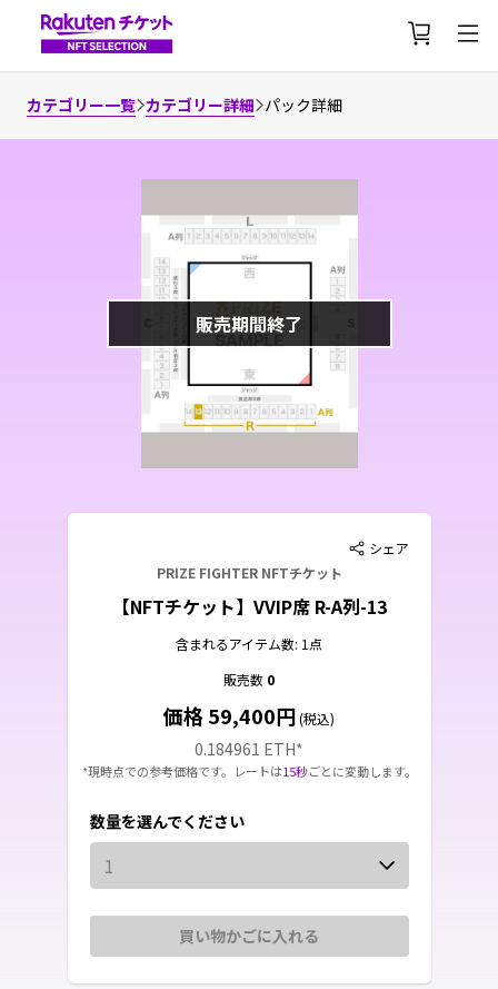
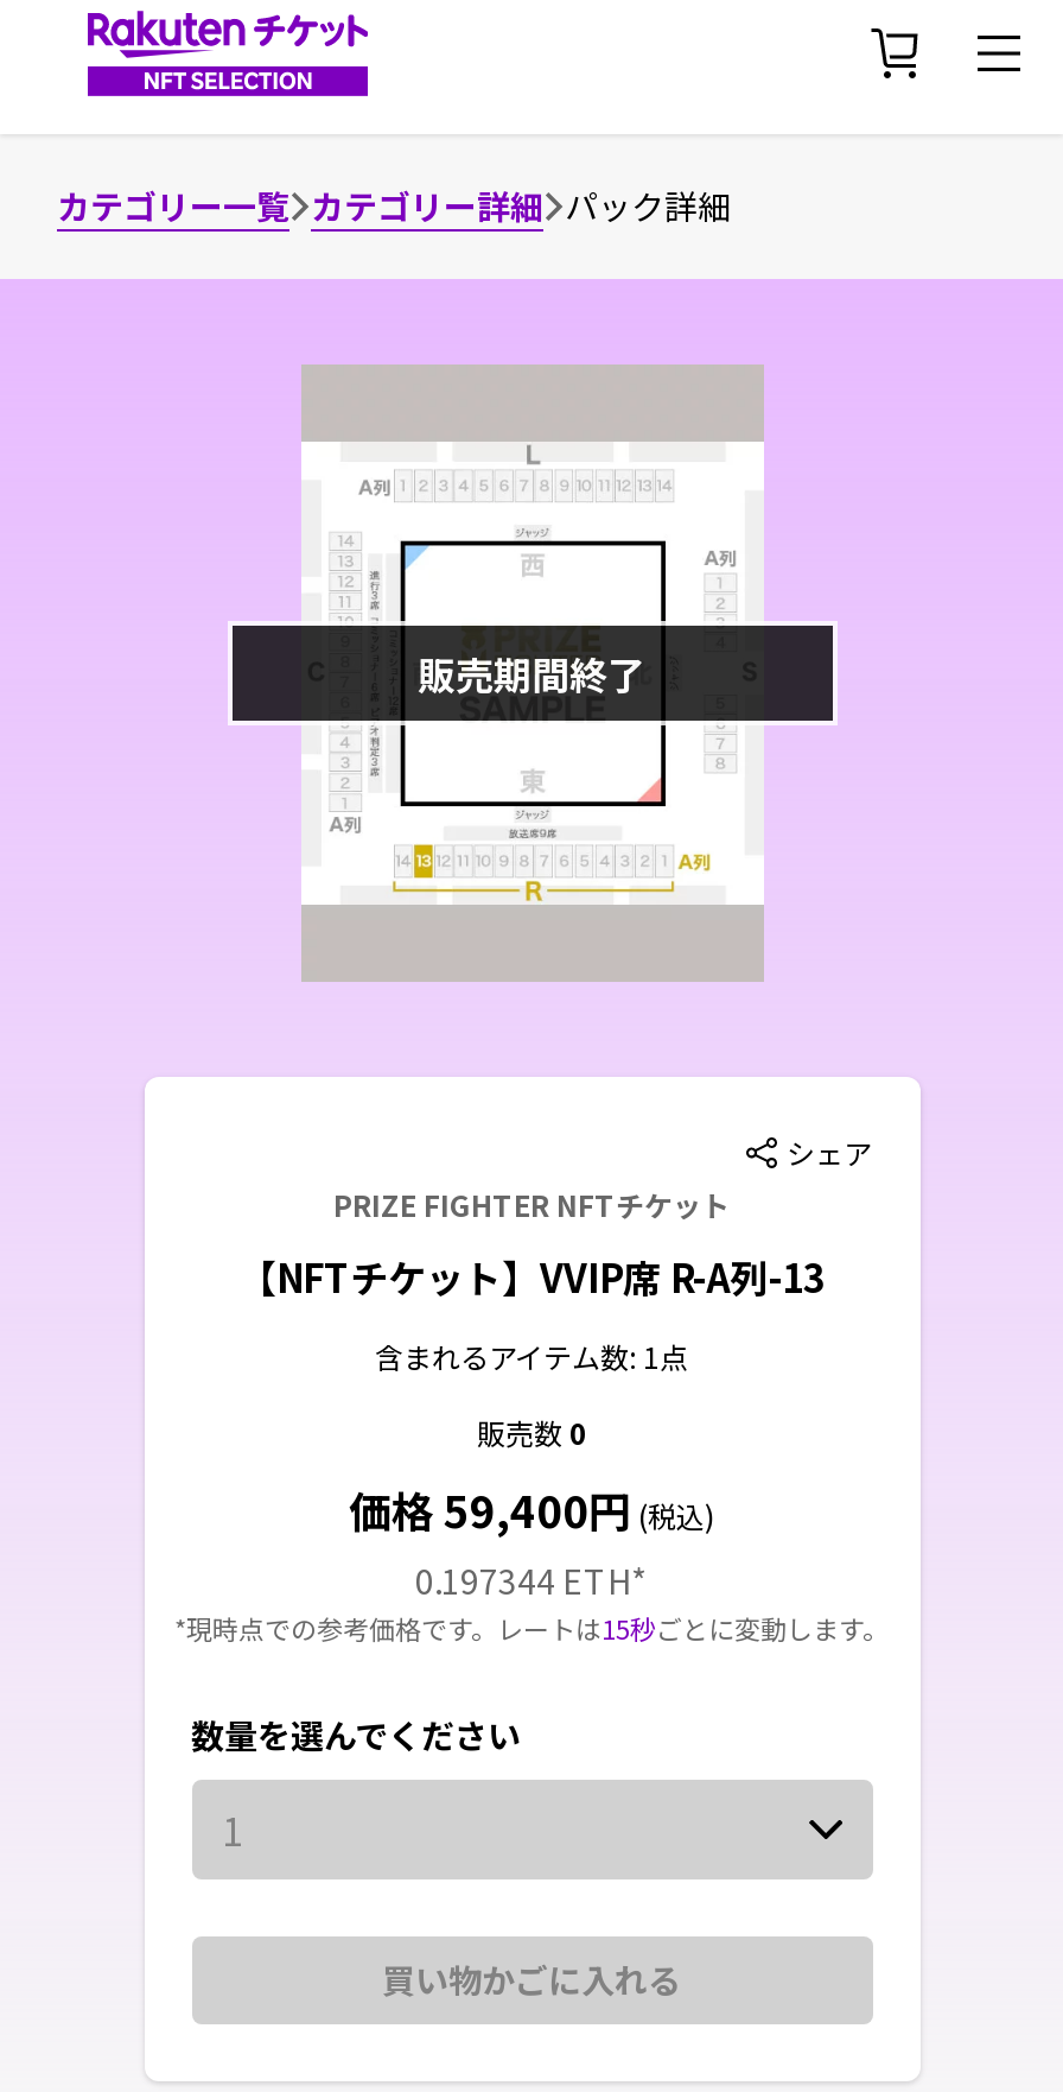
[195,738,303,760] 0.184961 ETH* -> [415,1557,648,1604] 0.197344 ETH*

